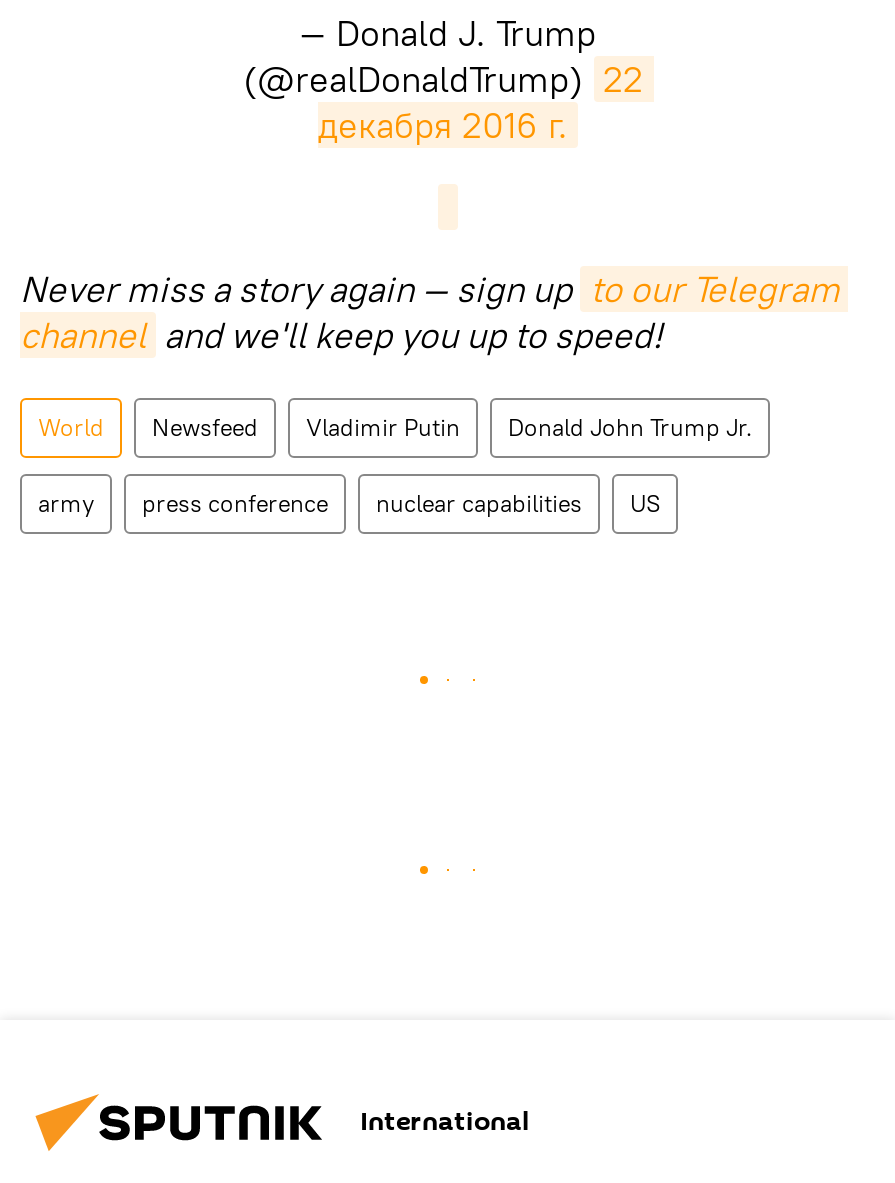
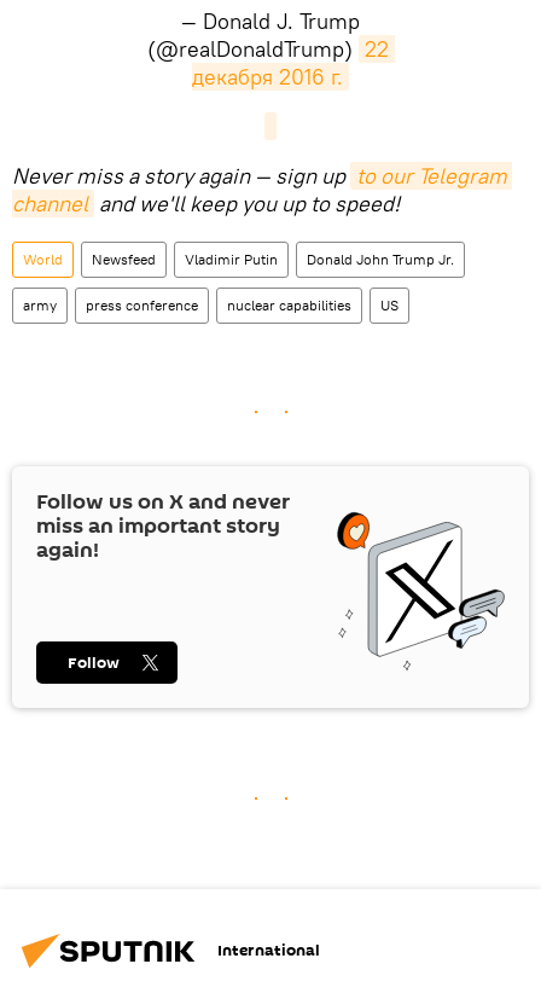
none -> [36,487,506,670] [image] | Follow us on X and never | miss an important story | again!
none -> [68,651,120,674] Follow

